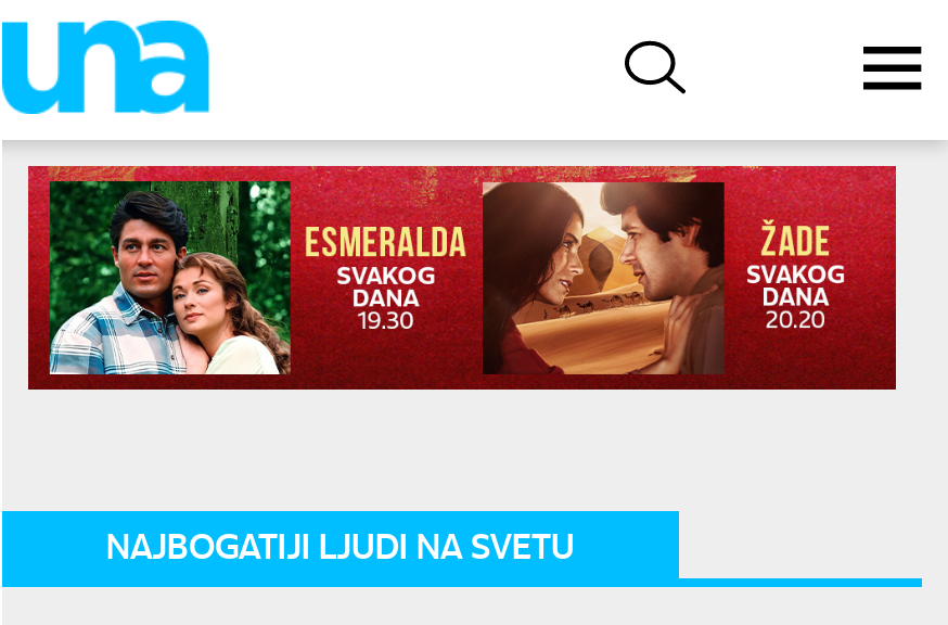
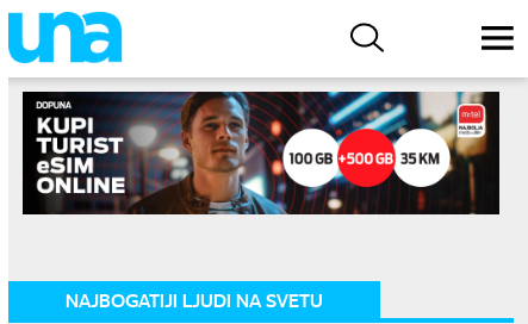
[26,164,898,392] [image] -> [21,91,501,216] [image]

